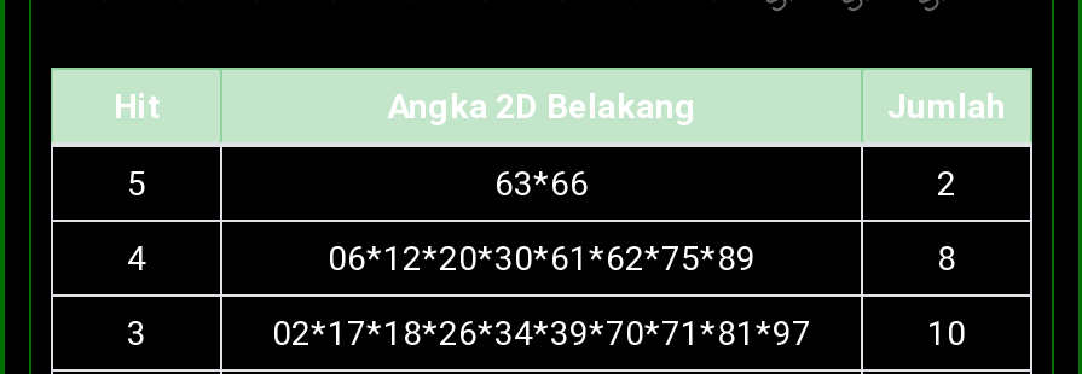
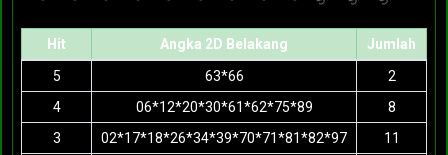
[272,312,811,351] 02*17*18*26*34*39*70*71*81*97 -> [101,129,347,145] 02*17*18*26*34*39*70*71*81*82*97
[927,312,966,351] 10 -> [383,129,399,145] 11

